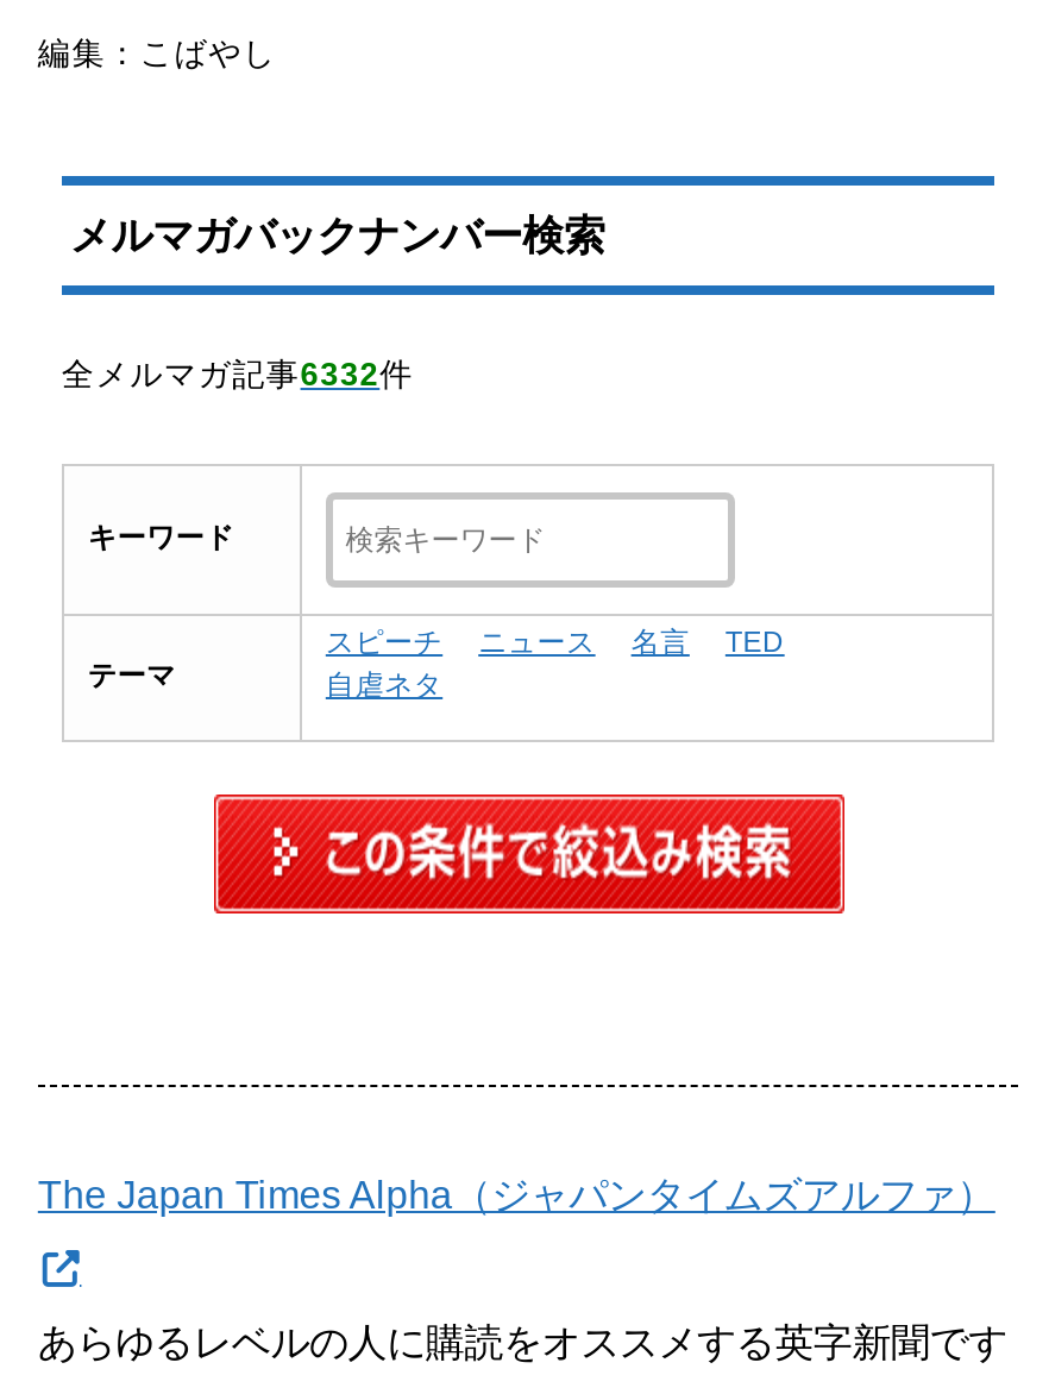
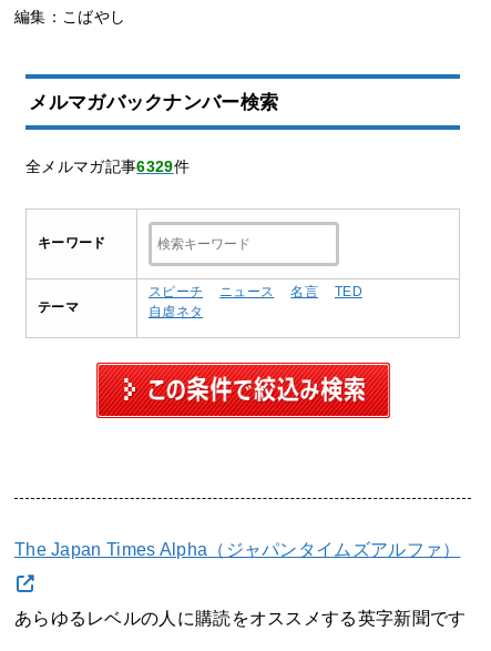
[62,356,414,392] 全メルマガ記事6332件 -> [25,158,190,175] 全メルマガ記事6329件

